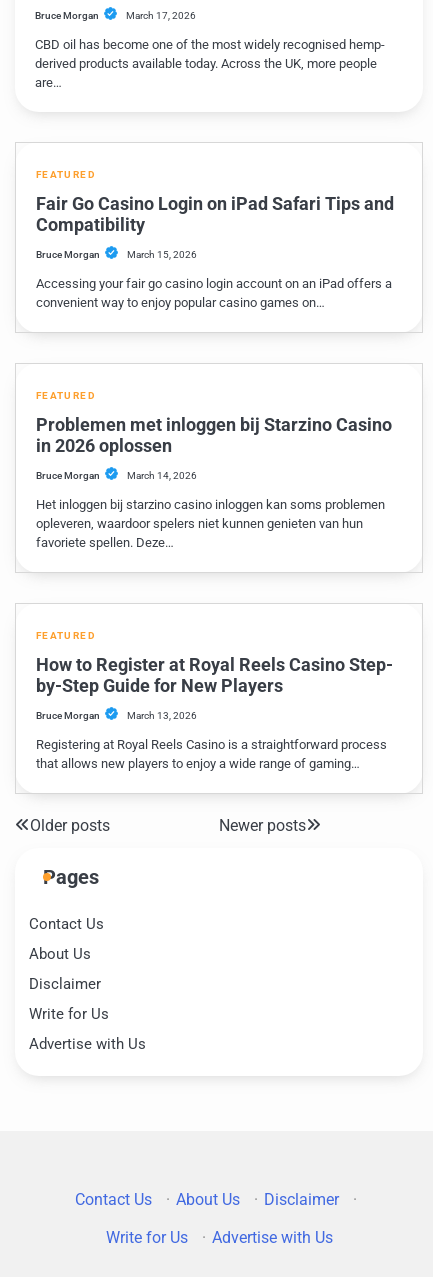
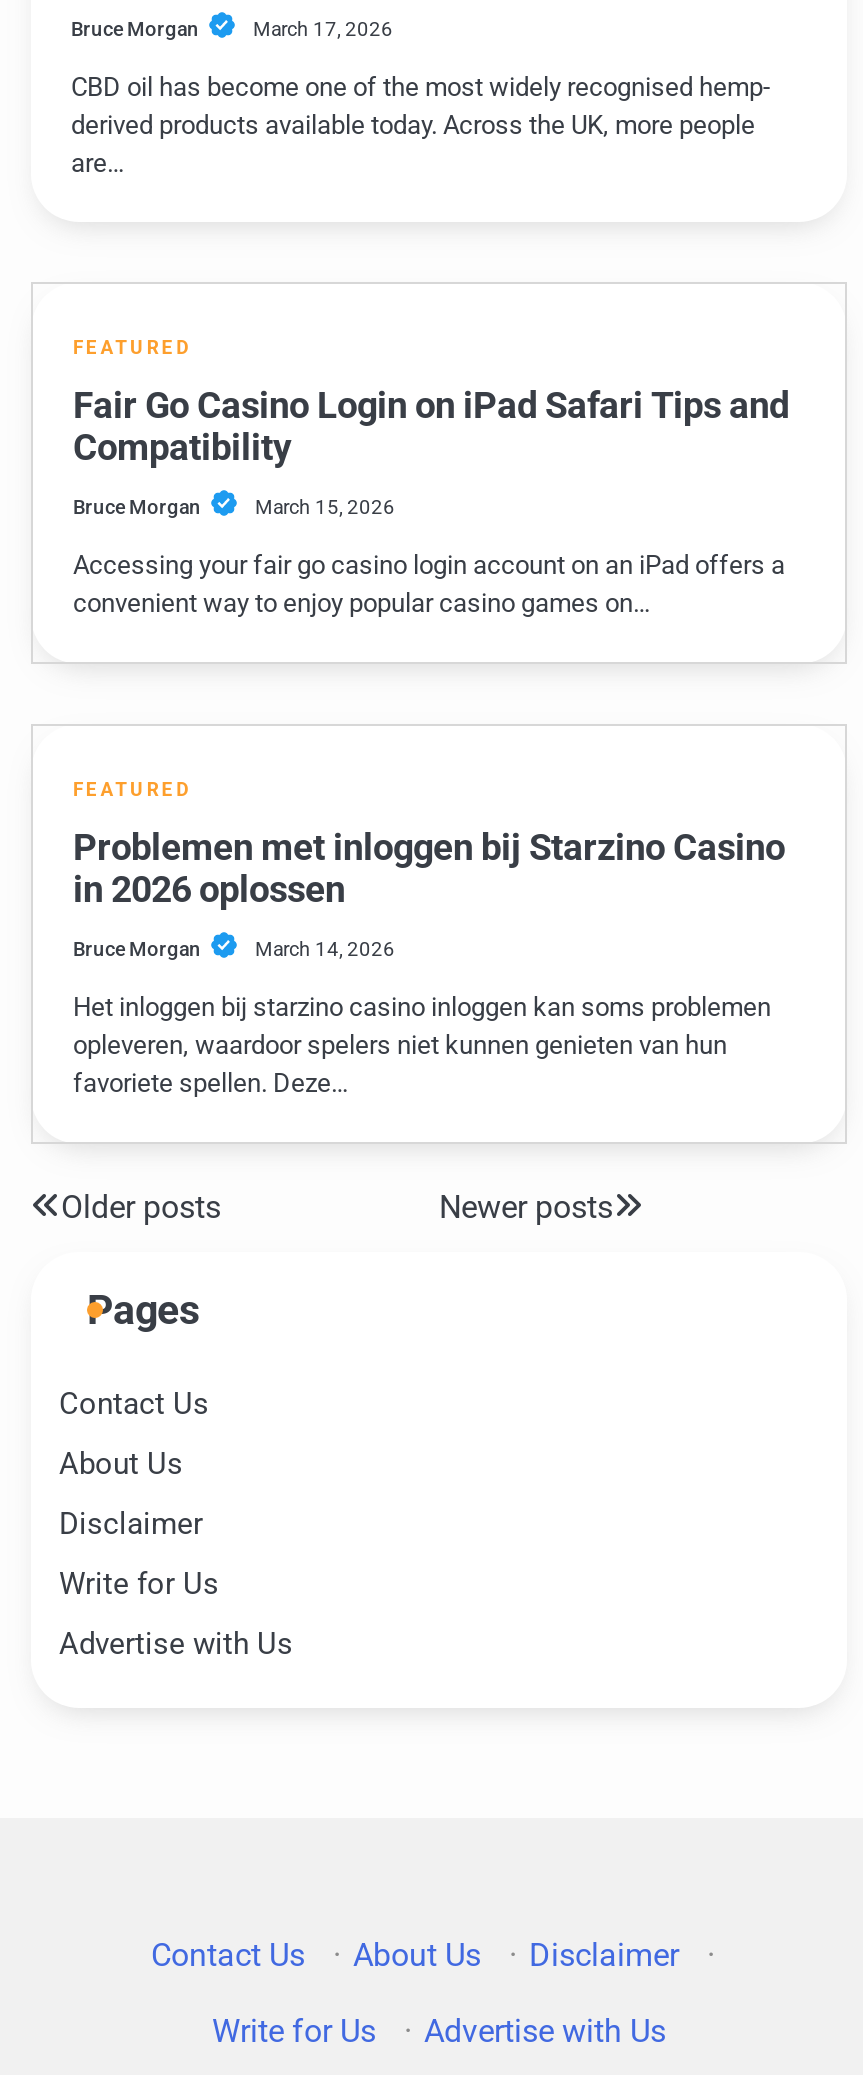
[36,630,393,771] FEATURED | How to Register at Royal Reels Casino Step- | by-Step Guide for New Players | Bruce Morgan | March 13, 2026 | Registering at Royal Reels Casino is a straightforward process | that allows new players to enjoy a wide range of gaming… -> none

